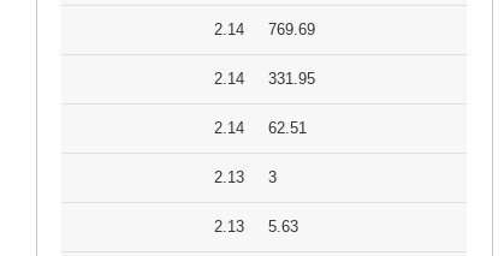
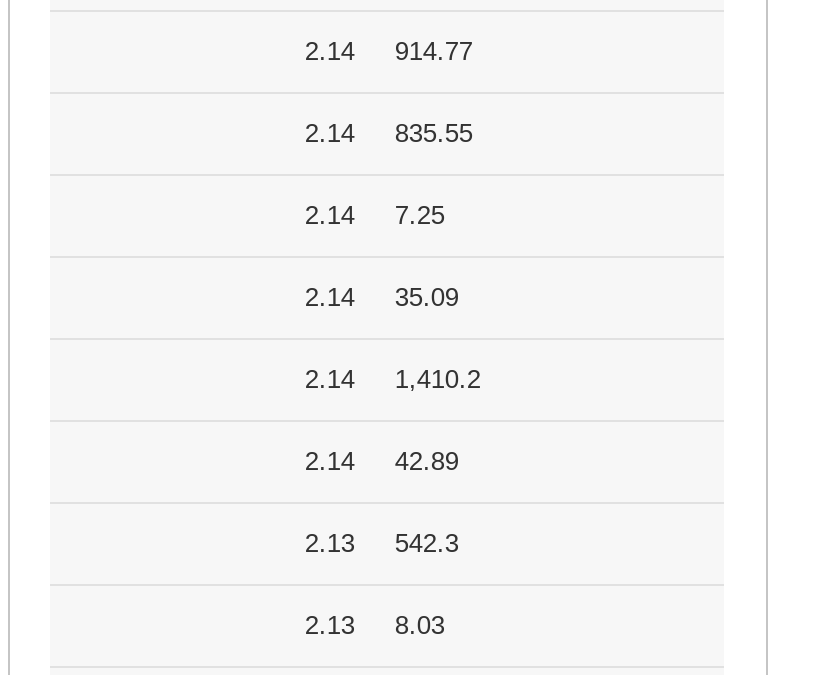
[215,21,316,39] 2.14 769.69 -> [305,36,473,66] 2.14 914.77
[215,70,316,88] 2.14 331.95 -> [305,118,473,148] 2.14 835.55
[269,119,307,137] 62.51 -> [305,200,481,476] 7.25 | 2.14 | 35.09 | 2.14 | 1,410.2 | 2.14 | 42.89
[215,169,277,187] 2.13 3 -> [305,528,459,558] 2.13 542.3
[215,218,299,236] 2.13 5.63 -> [305,610,445,640] 2.13 8.03

